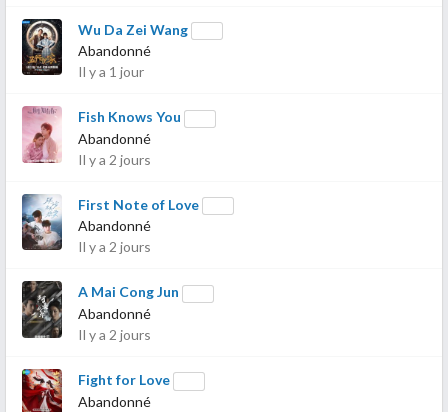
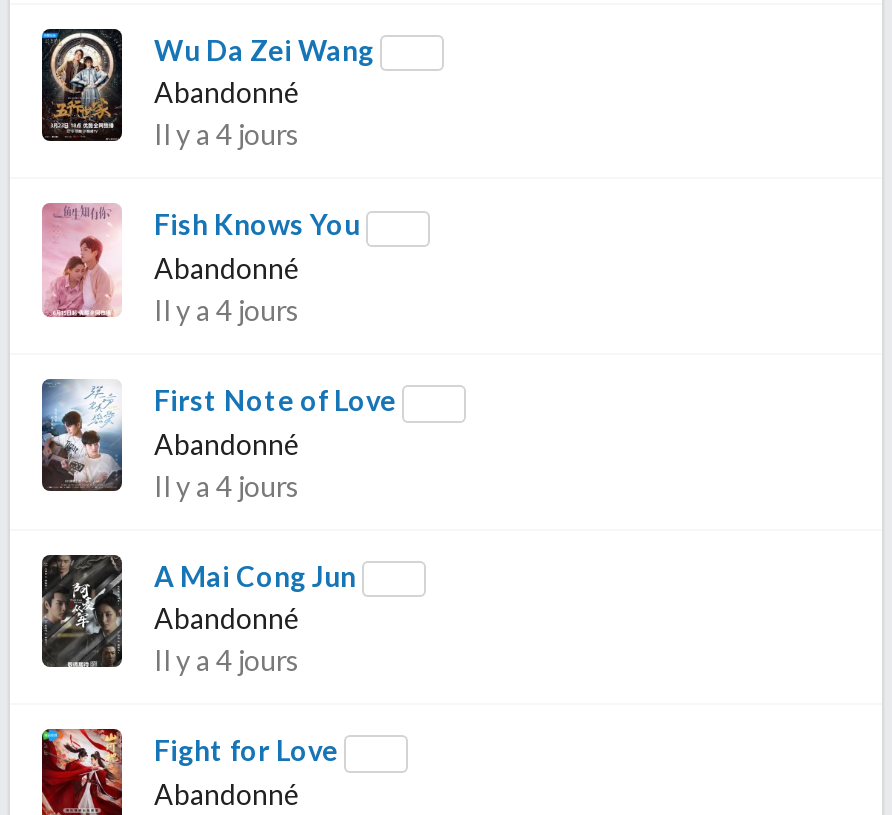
[78,63,144,80] Il y a 1 jour -> [154,118,300,152] Il y a 4 jours
[78,151,151,168] Il y a 2 jours -> [154,293,300,327] Il y a 4 jours
[78,238,151,255] Il y a 2 jours -> [154,468,300,502] Il y a 4 jours
[78,326,151,343] Il y a 2 jours -> [154,643,300,677] Il y a 4 jours

